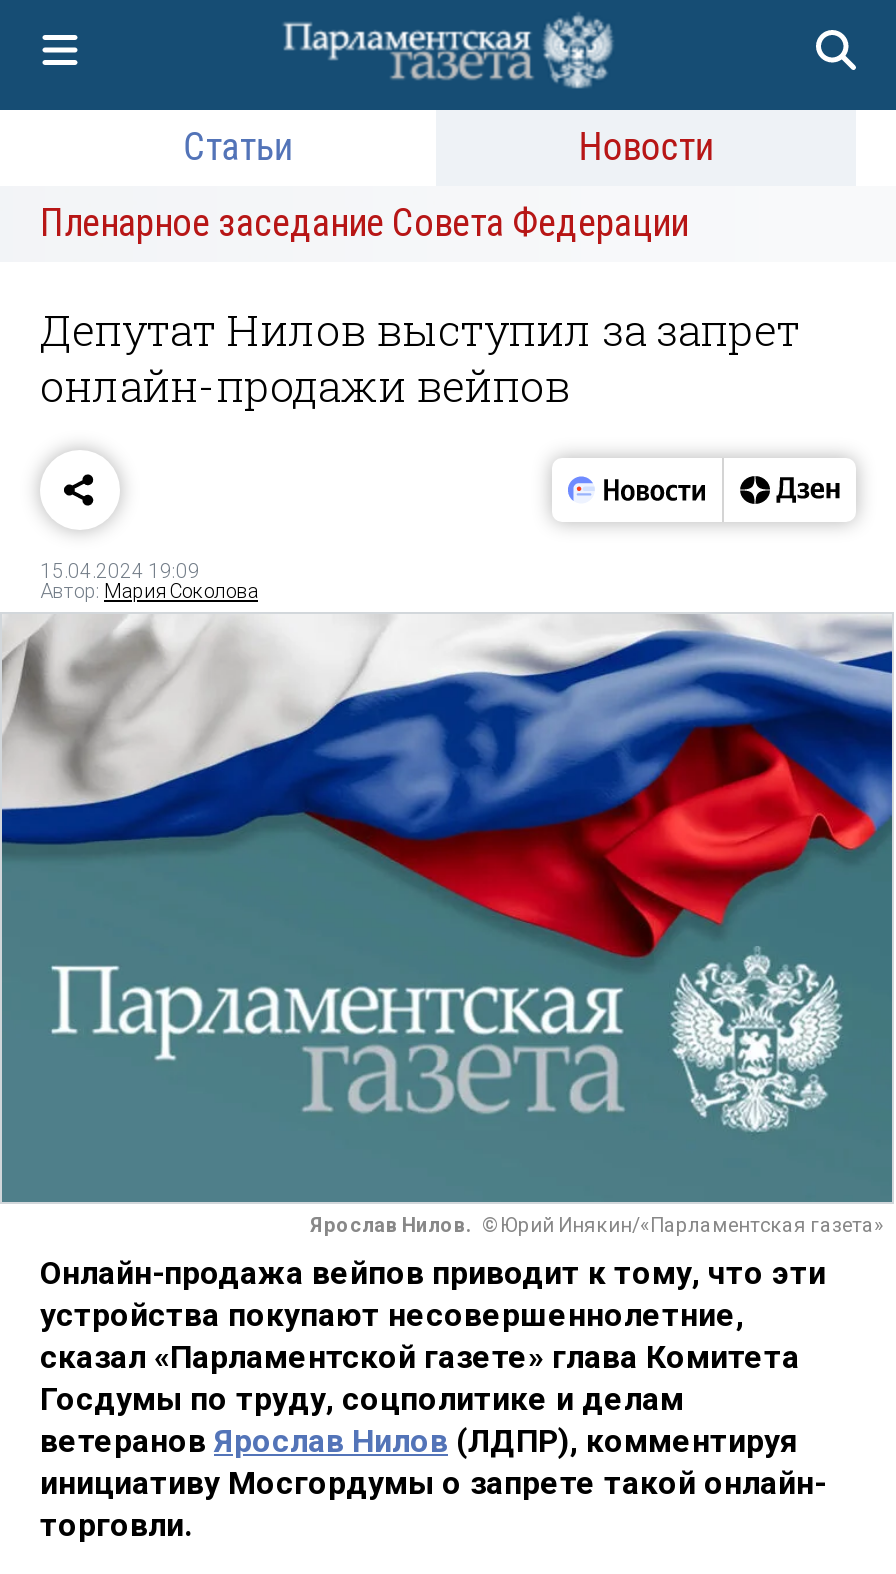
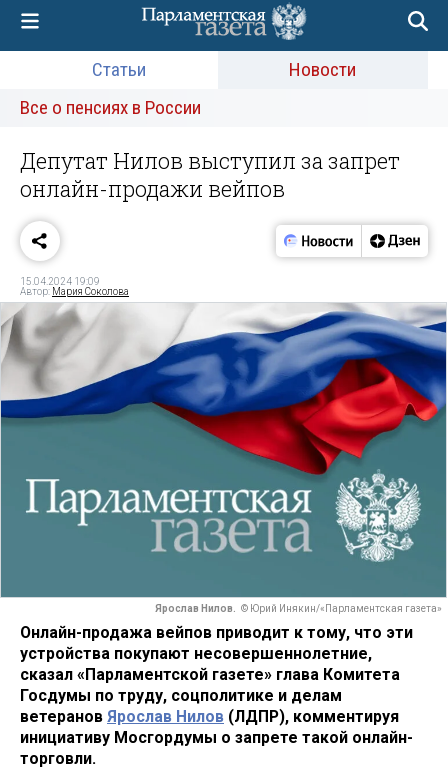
[40,200,688,246] Пленарное заседание Совета Федерации -> [20,96,201,119] Все о пенсиях в России

